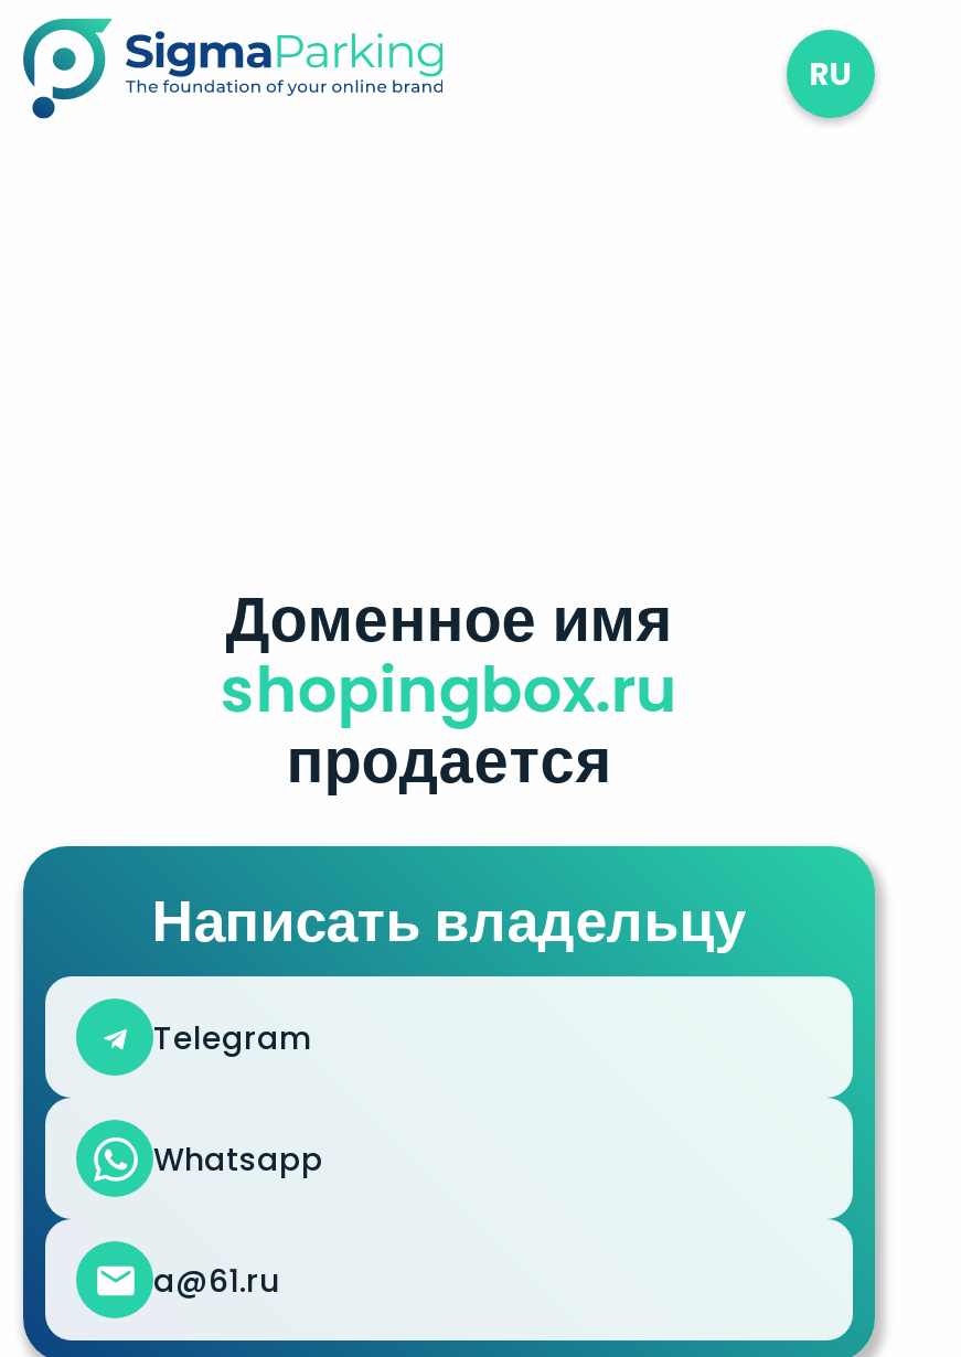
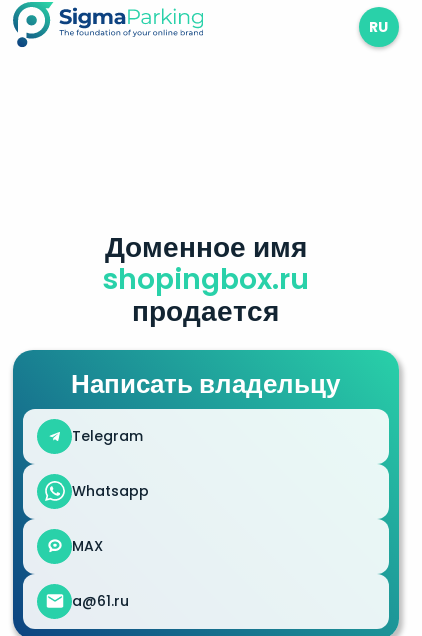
moved [152,575,745,1180] -> [71,227,340,501]: Доменное имя | shopingbox.ru | продается | Написать владельцу | Telegram | Whatsapp
none -> [72,536,103,556] MAX

